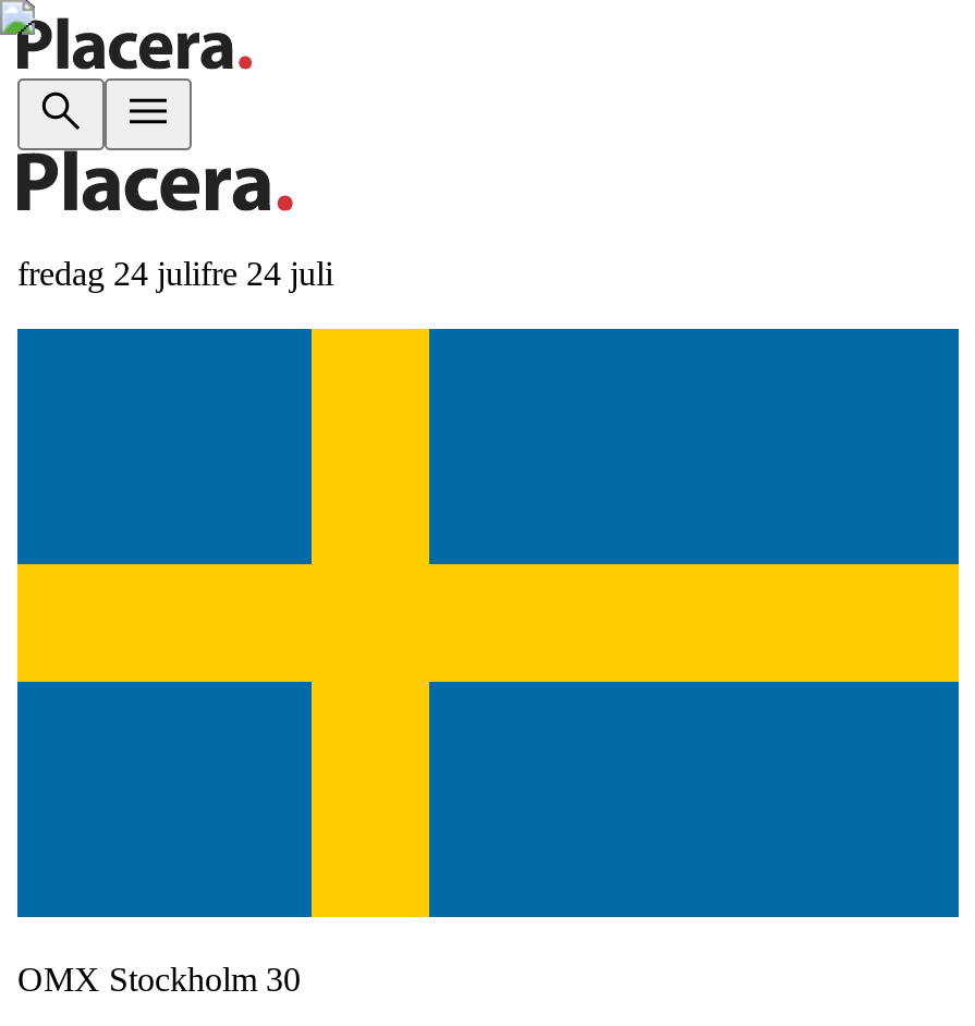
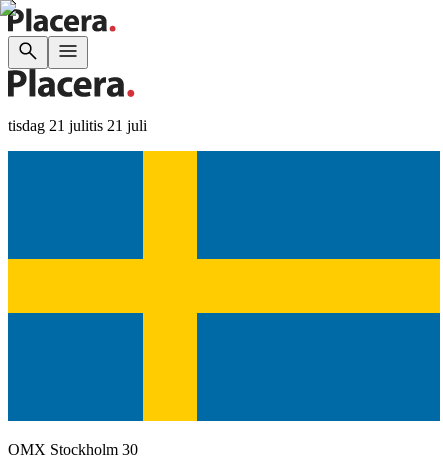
[17,255,333,292] fredag 24 julifre 24 juli -> [8,117,147,134] tisdag 21 julitis 21 juli

